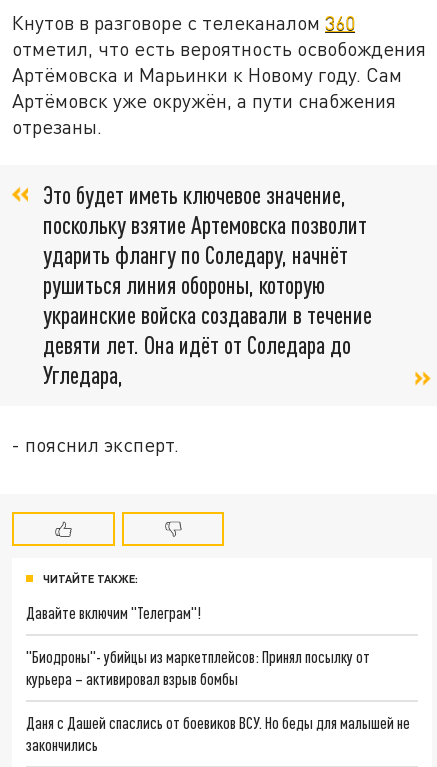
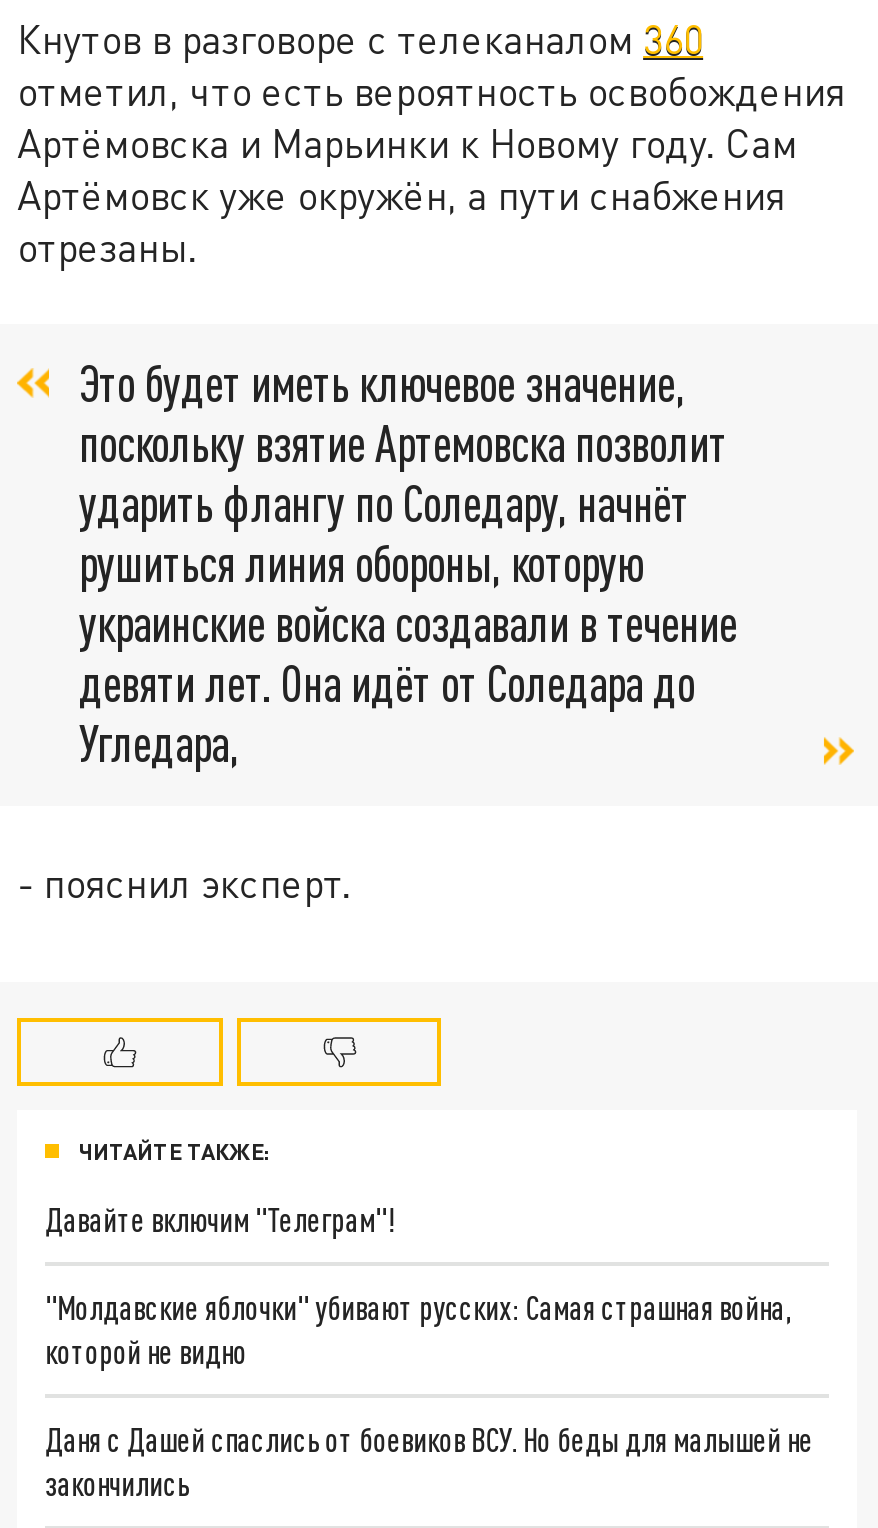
[26,647,370,688] "Биодроны"- убийцы из маркетплейсов: Принял посылку от | курьера – активировал взрыв бомбы -> [45,1288,791,1370] "Молдавские яблочки" убивают русских: Самая страшная война, | которой не видно

